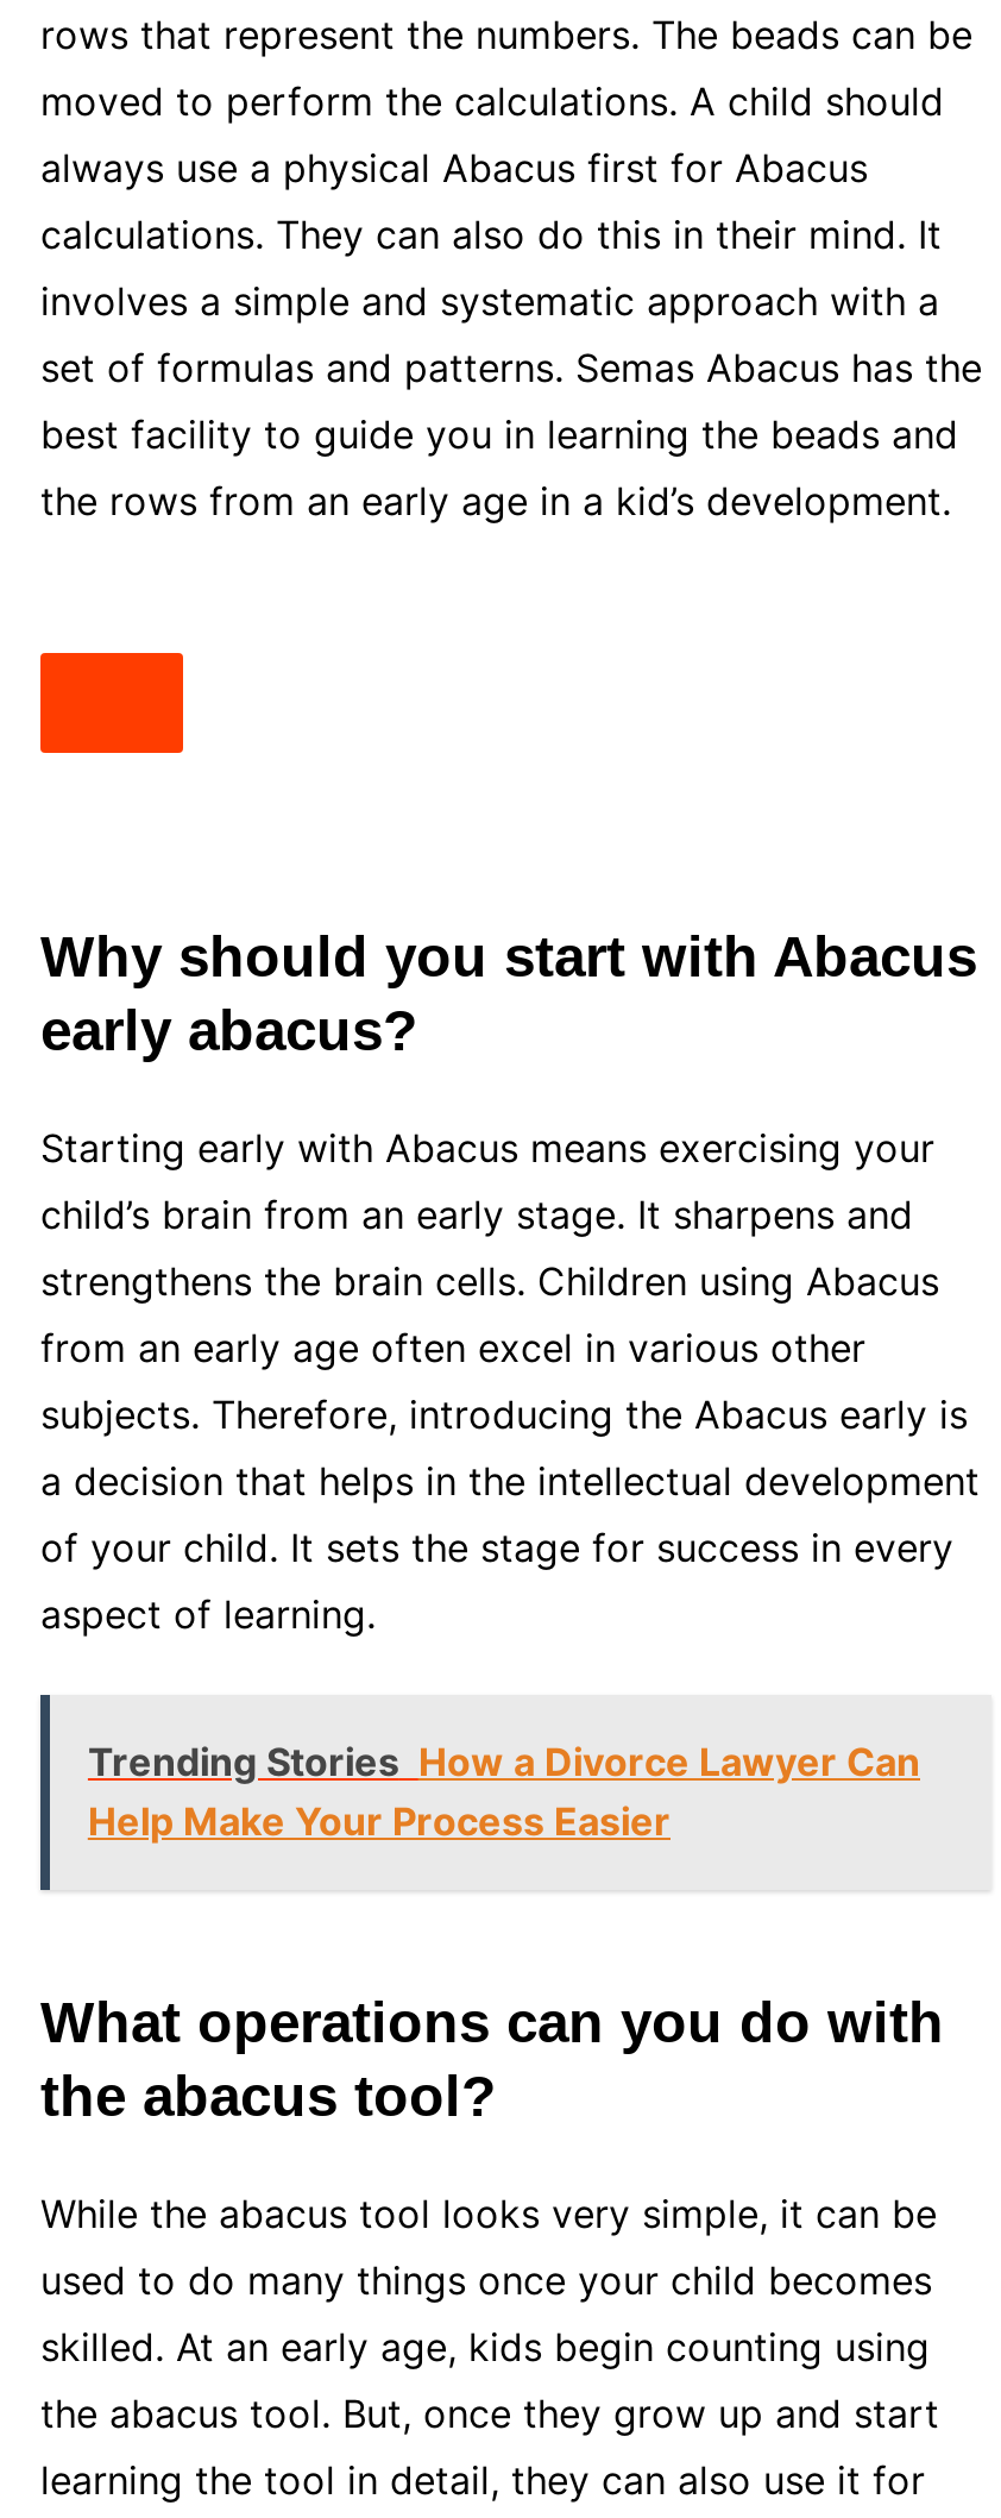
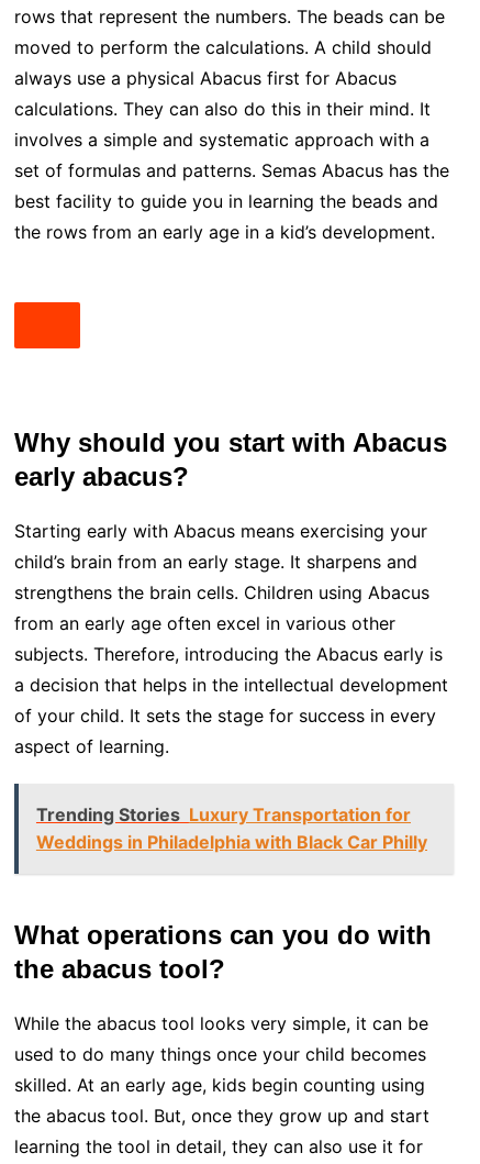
[88,1738,920,1845] Trending Stories How a Divorce Lawyer Can | Help Make Your Process Easier -> [36,803,427,853] Trending Stories Luxury Transportation for | Weddings in Philadelphia with Black Car Philly

